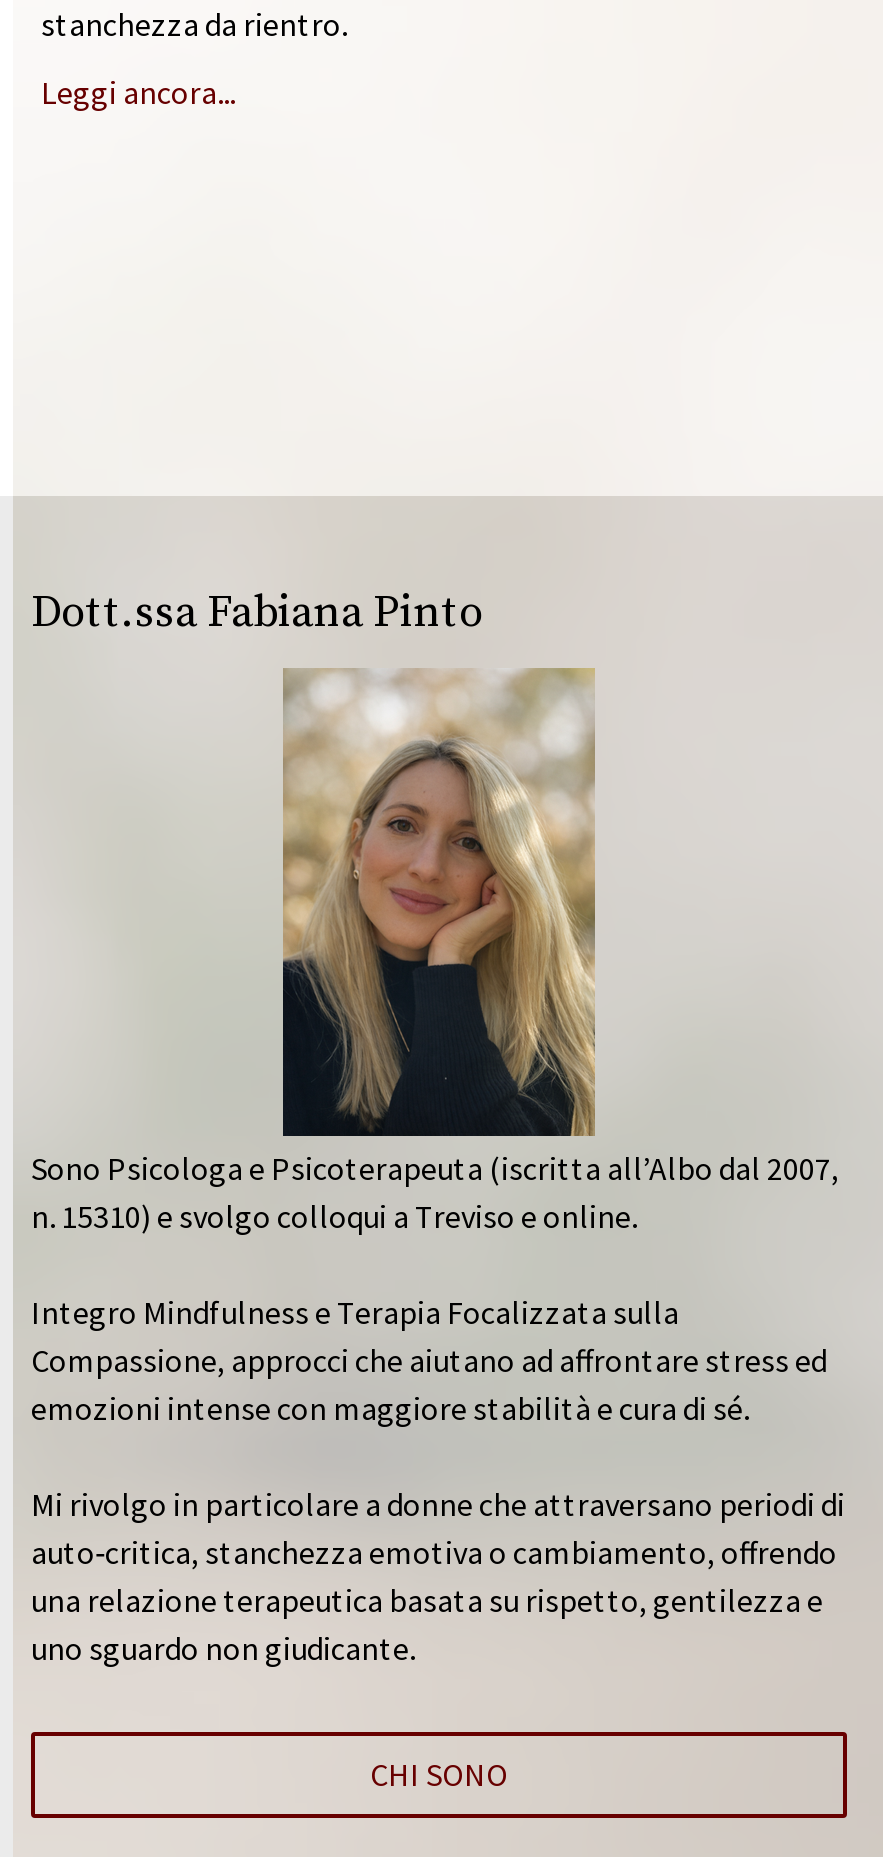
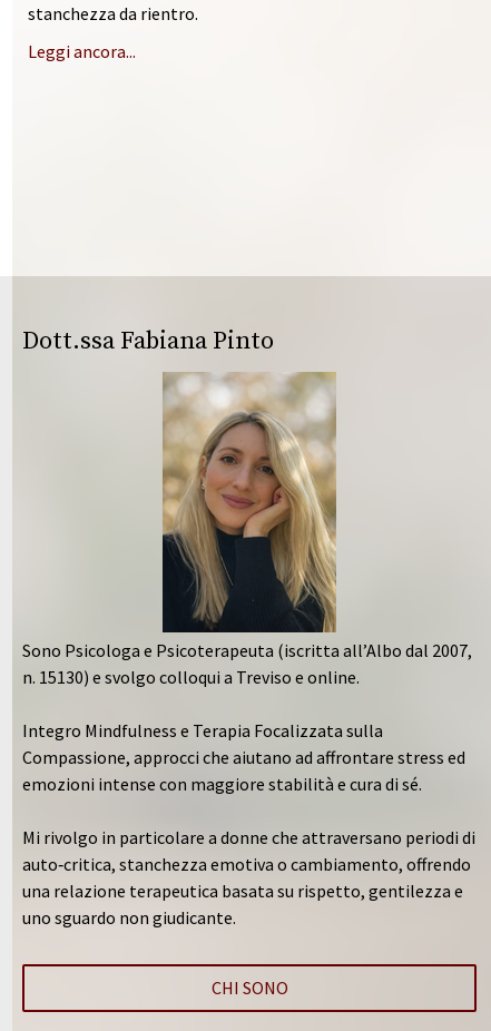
[31,1196,637,1236] n. 15310) e svolgo colloqui a Treviso e online. -> [22,666,360,688] n. 15130) e svolgo colloqui a Treviso e online.

